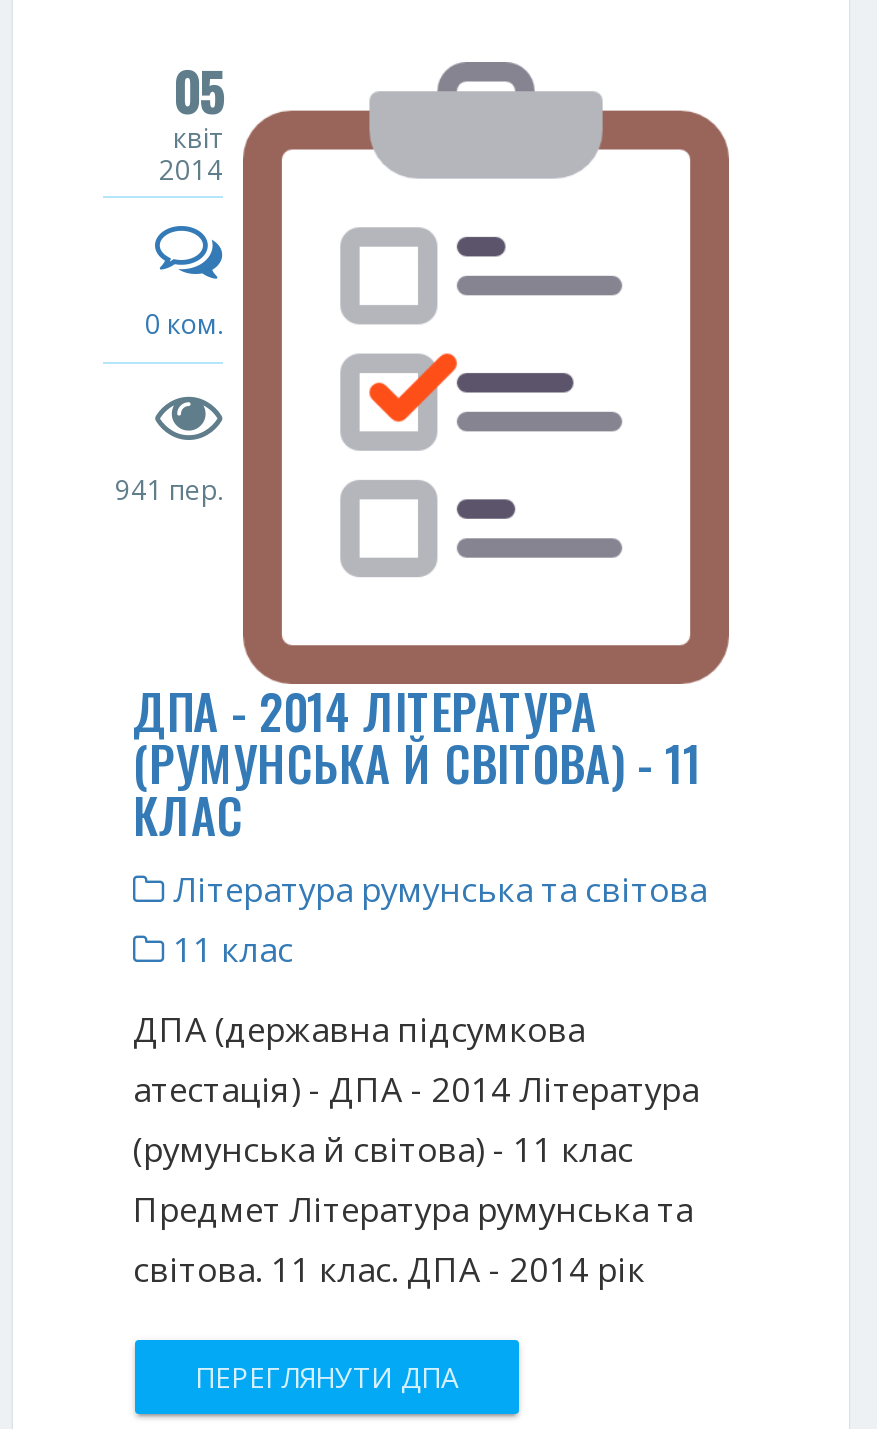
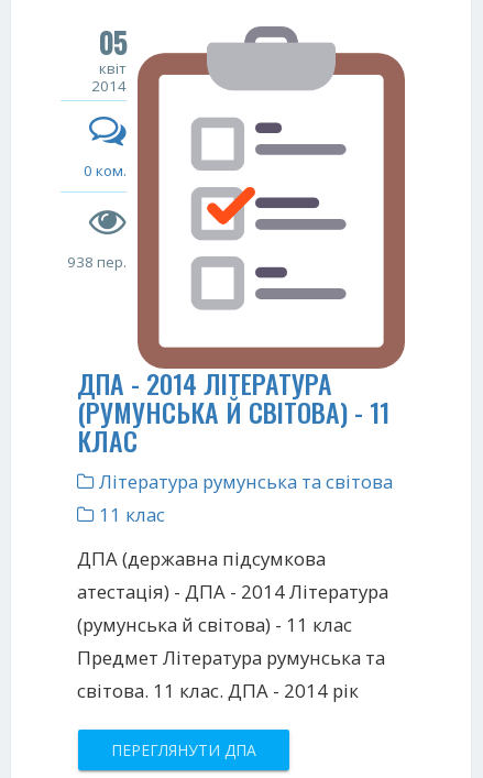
[115,472,223,508] 941 пер. -> [67,252,127,272] 938 пер.

